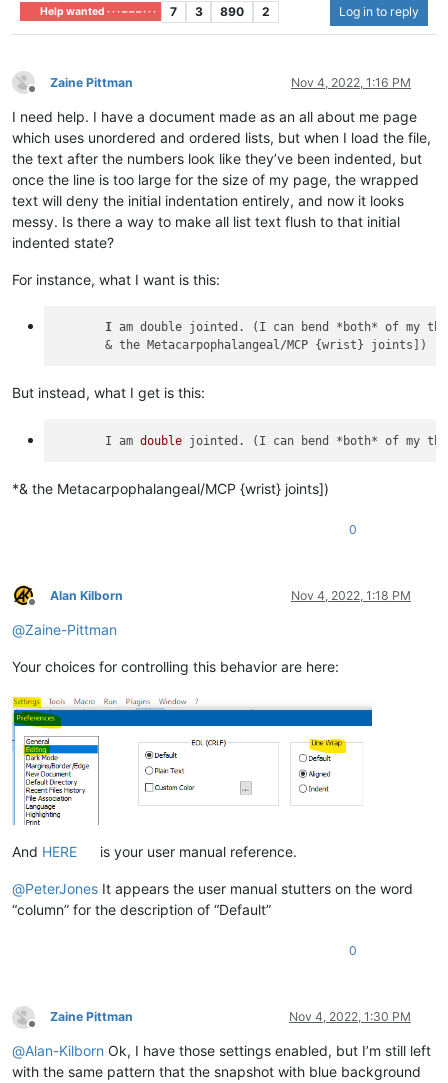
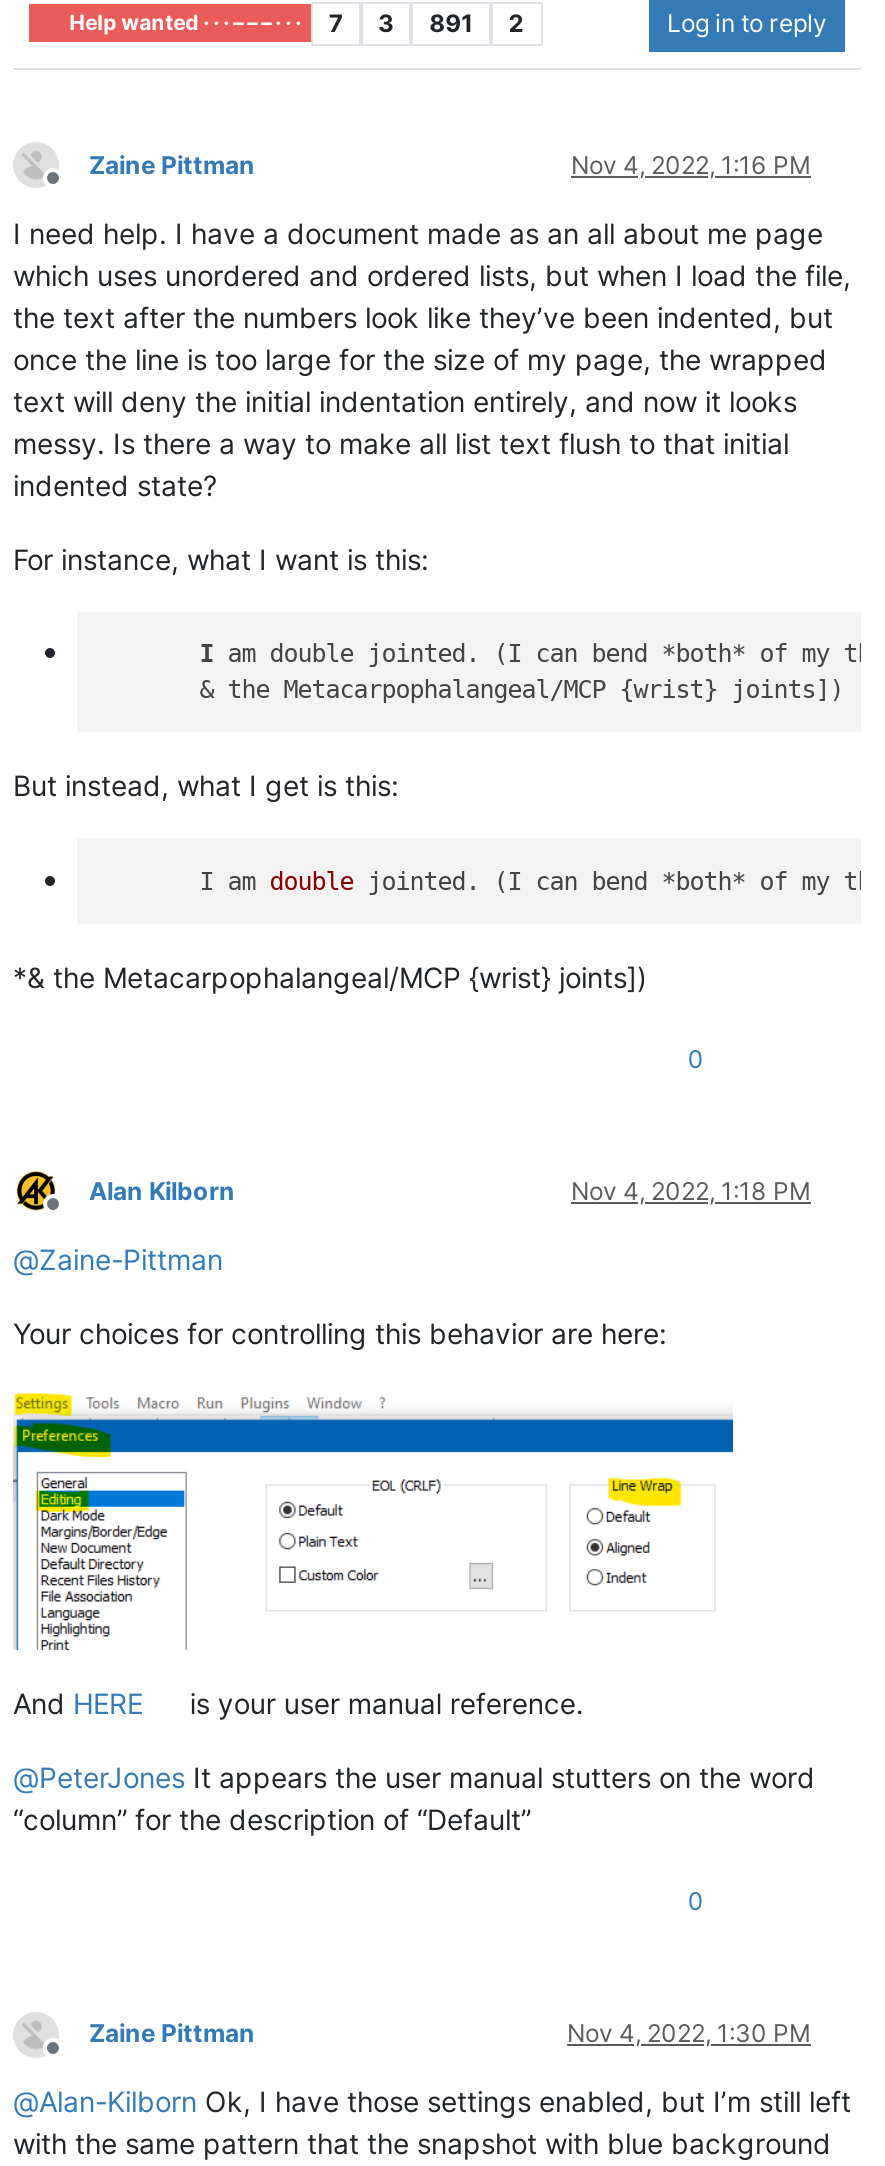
[38,4,270,19] Help wanted · · · – – – · · · 7 3 890 2 -> [65,8,524,38] Help wanted · · · – – – · · · 7 3 891 2

